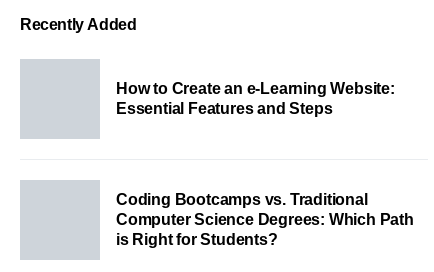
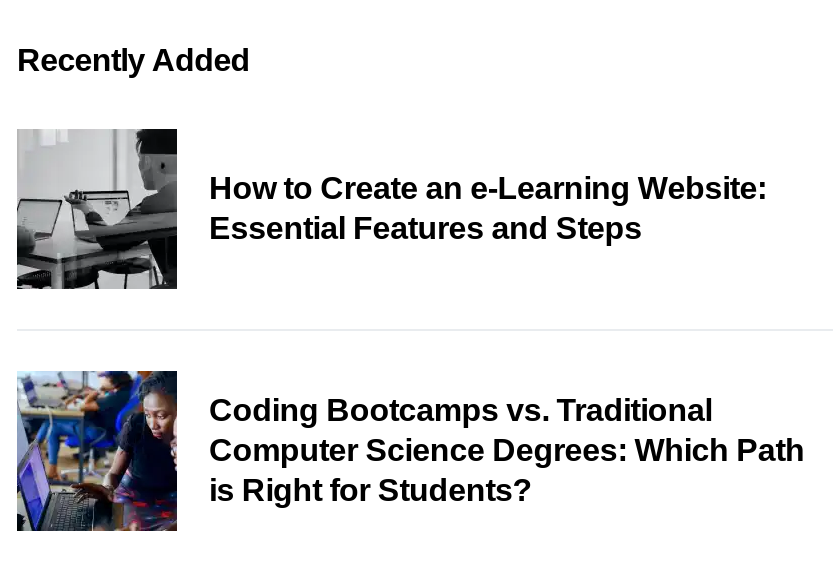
none -> [15,127,179,291] [image]
none -> [15,369,179,533] [image]

